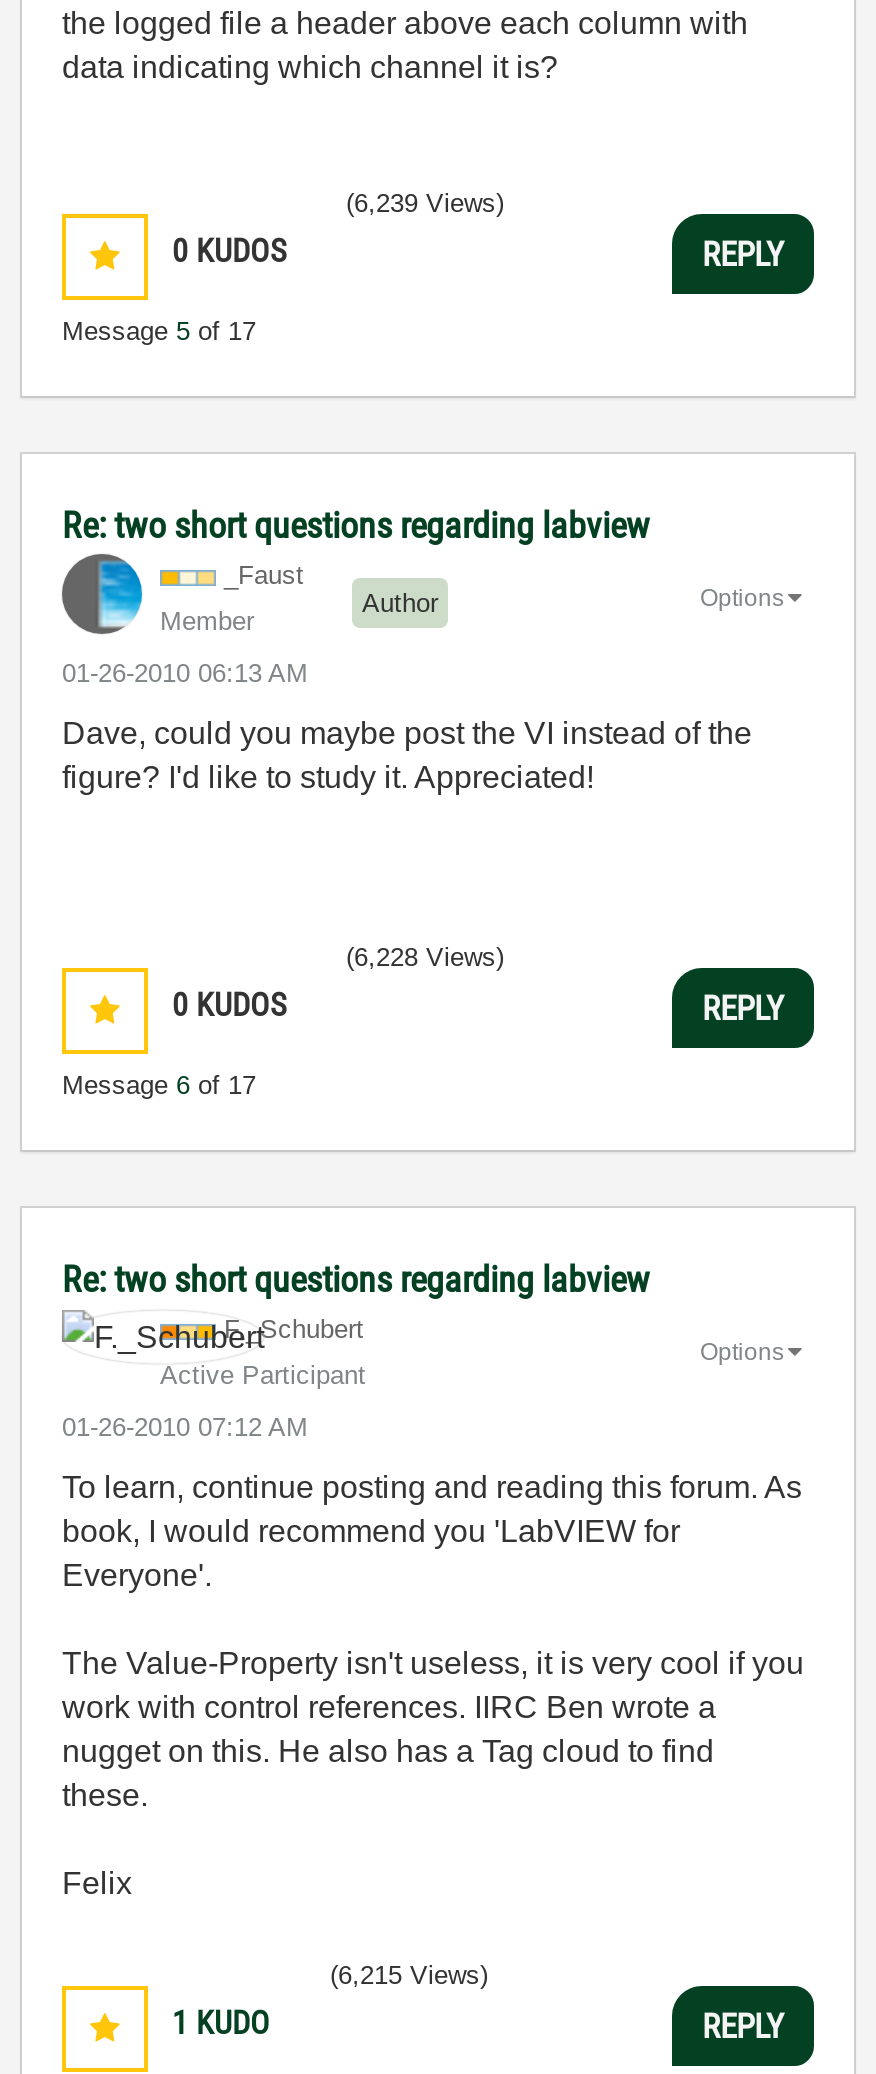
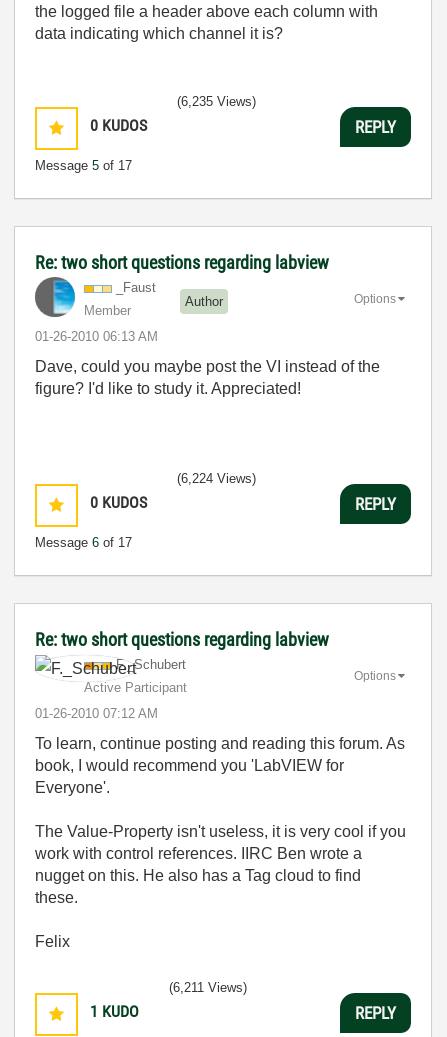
[346,188,504,218] (6,239 Views) -> [177,94,256,109] (6,235 Views)
[346,942,504,972] (6,228 Views) -> [177,471,256,486] (6,224 Views)
[330,1960,488,1990] (6,215 Views) -> [169,980,247,995] (6,211 Views)

